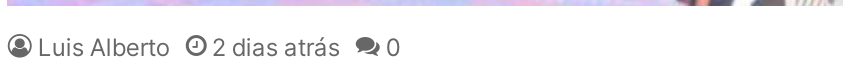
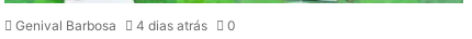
[38,33,340,63] Luis Alberto | 2 dias atrás -> [16,18,208,34] Genival Barbosa | 4 dias atrás

